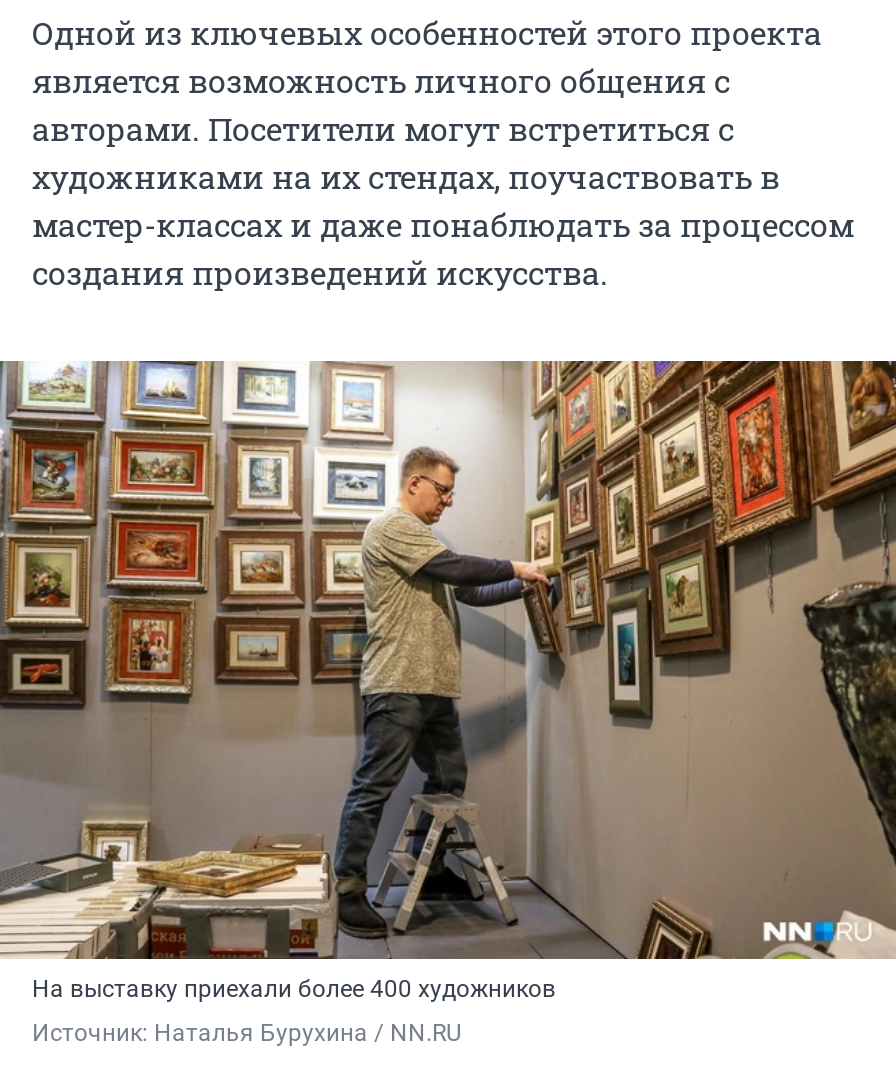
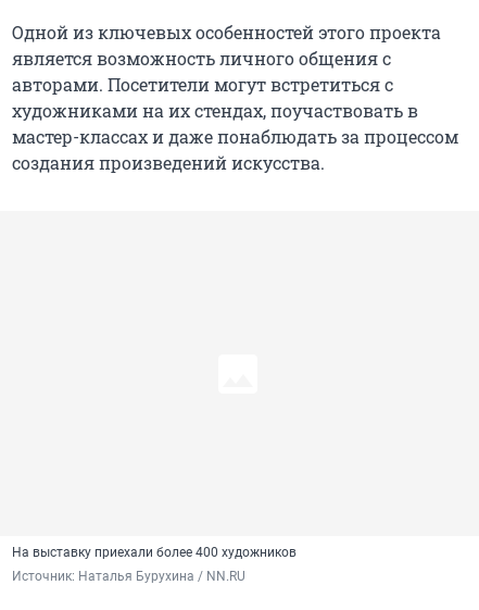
[6,359,890,961] [image] -> none

